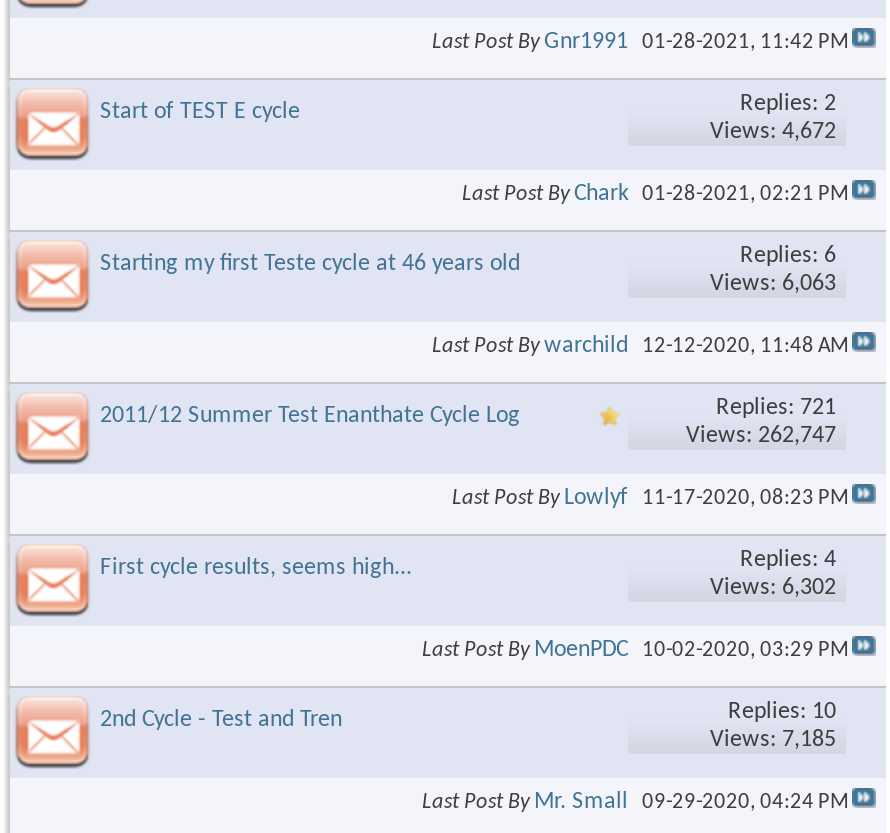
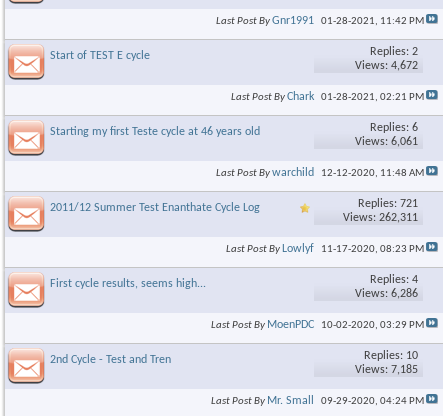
[710,272,836,296] Views: 6,063 -> [355,136,418,148] Views: 6,061
[686,424,836,448] Views: 262,747 -> [343,212,418,224] Views: 262,311
[710,576,836,600] Views: 6,302 -> [355,288,418,300] Views: 6,286

